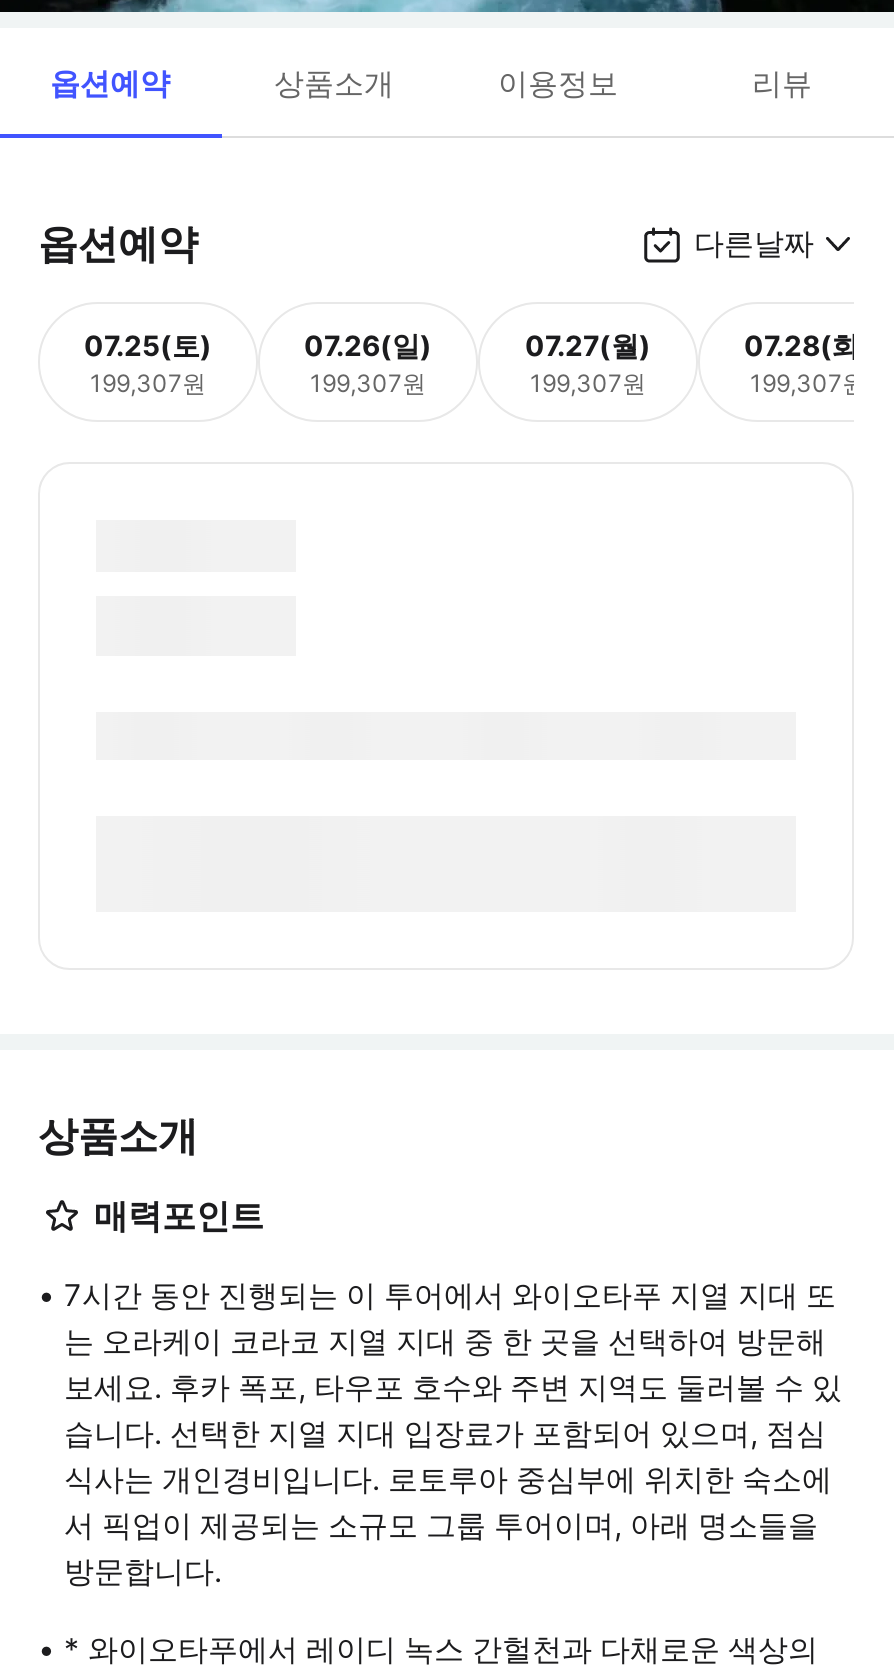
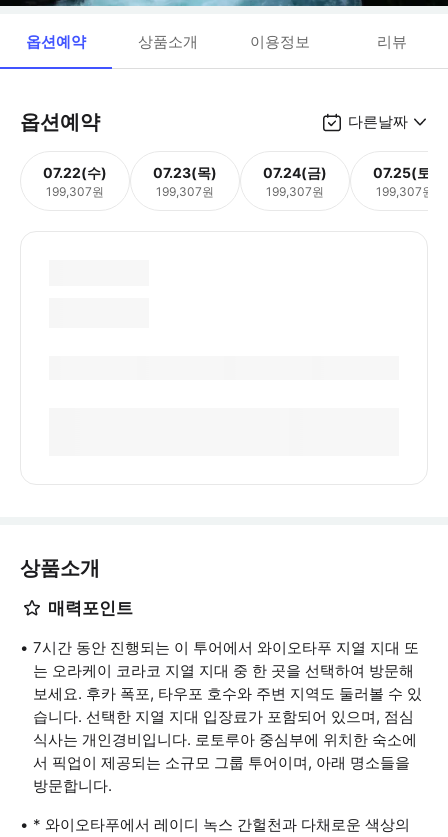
[84,327,212,361] 07.25(토) -> [43,163,107,180] 07.22(수)
[304,327,432,361] 07.26(일) -> [153,163,217,180] 07.23(목)
[525,327,651,361] 07.27(월) -> [263,163,327,180] 07.24(금)
[744,327,872,361] 07.28(화) -> [373,163,437,180] 07.25(토)

